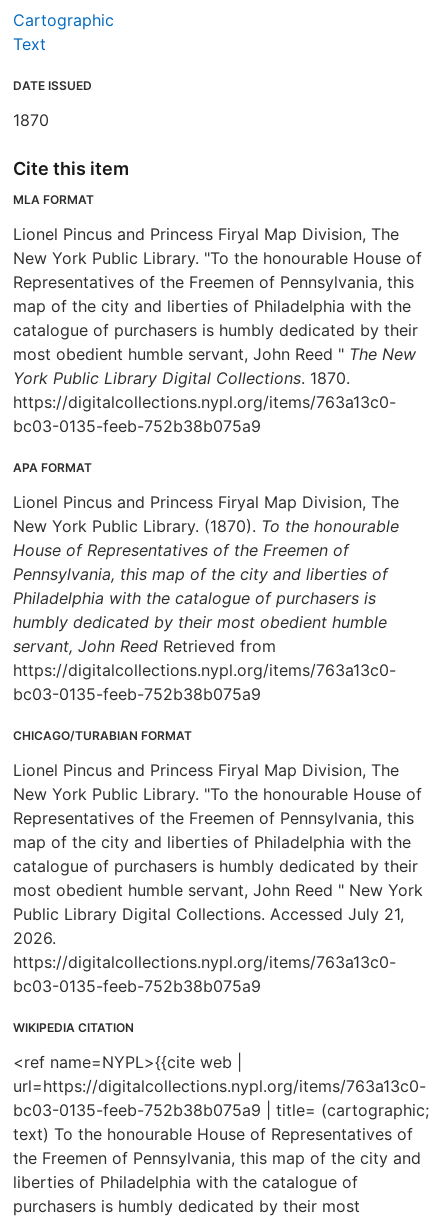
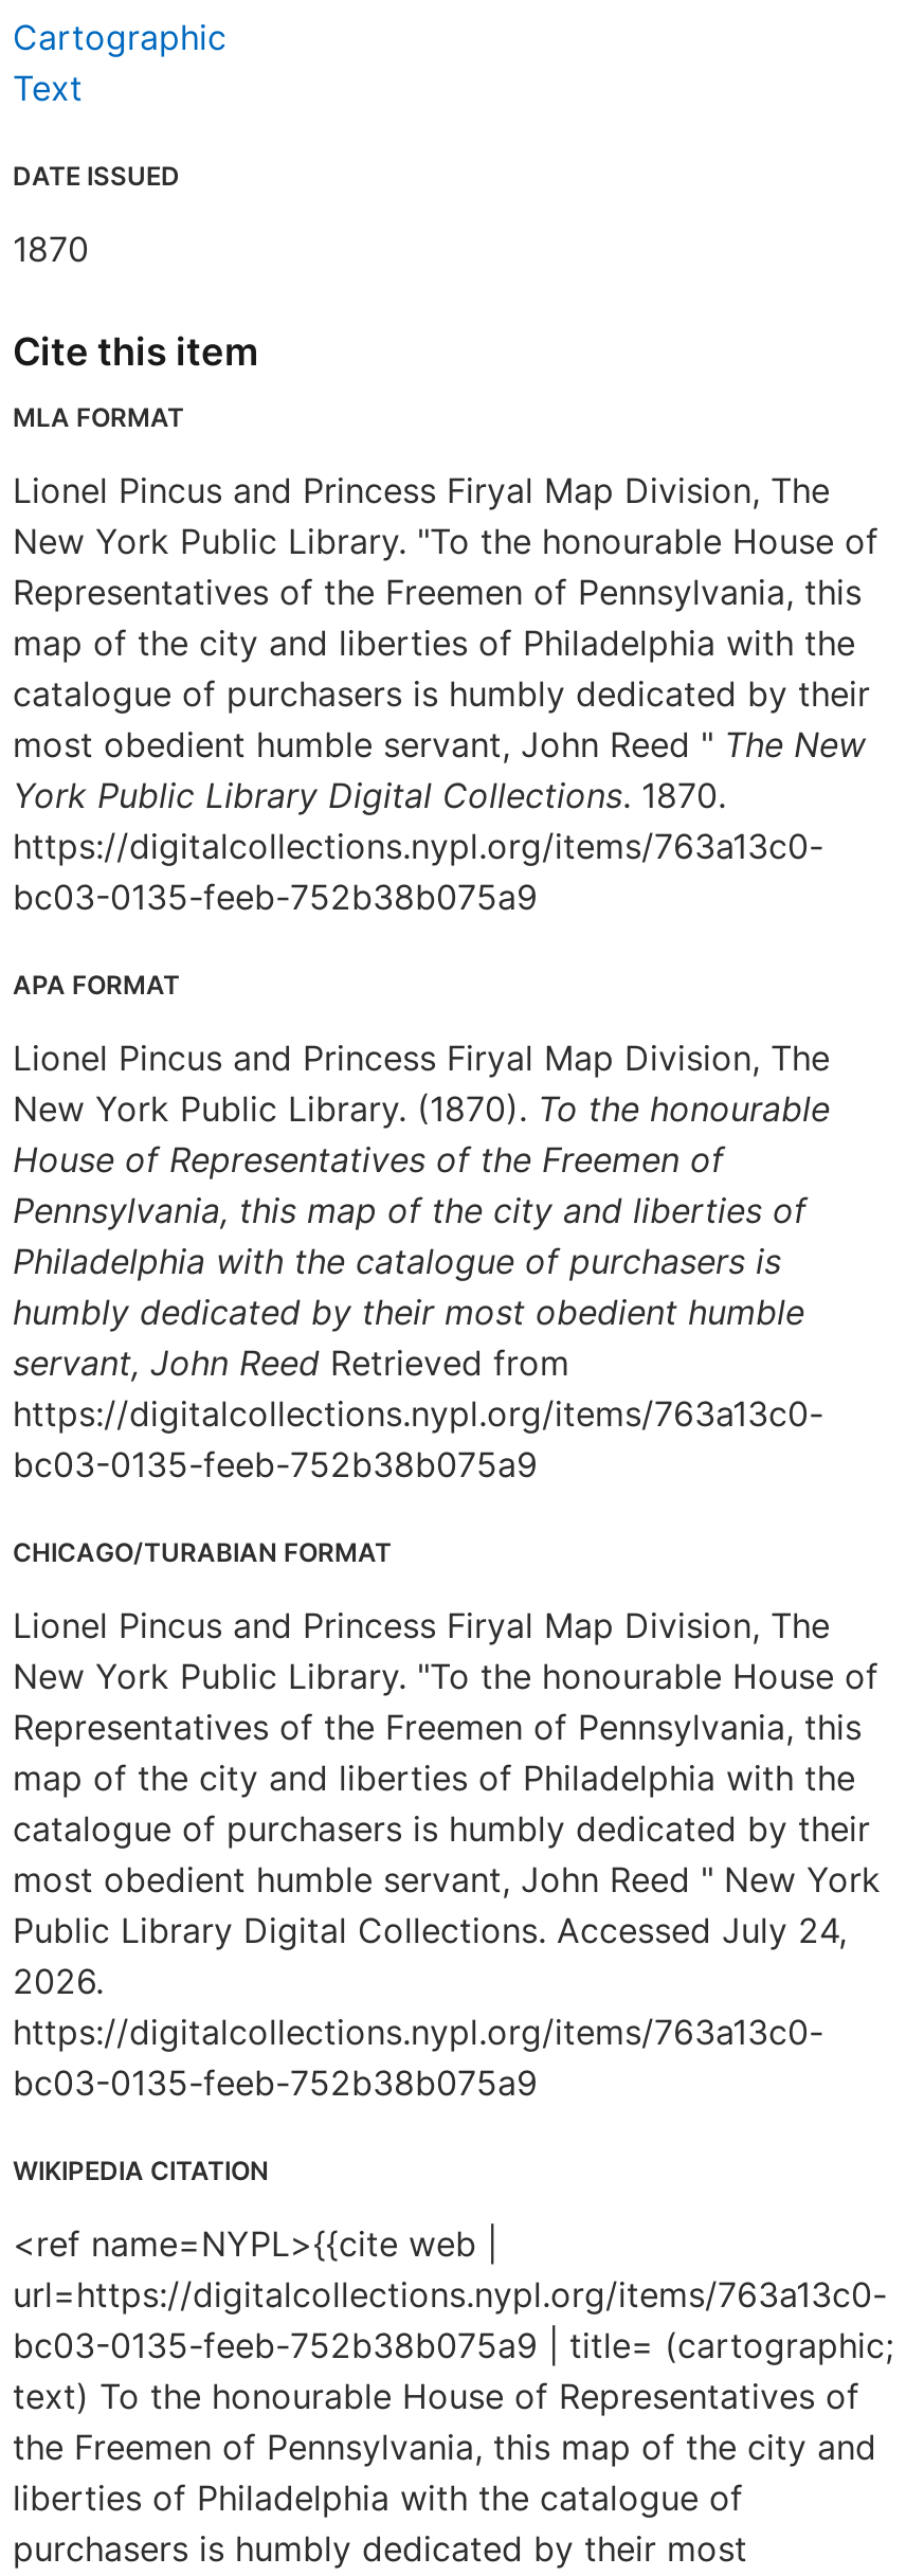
[13,904,404,924] Public Library Digital Collections. Accessed July 21, -> [13,1909,847,1951] Public Library Digital Collections. Accessed July 24,

